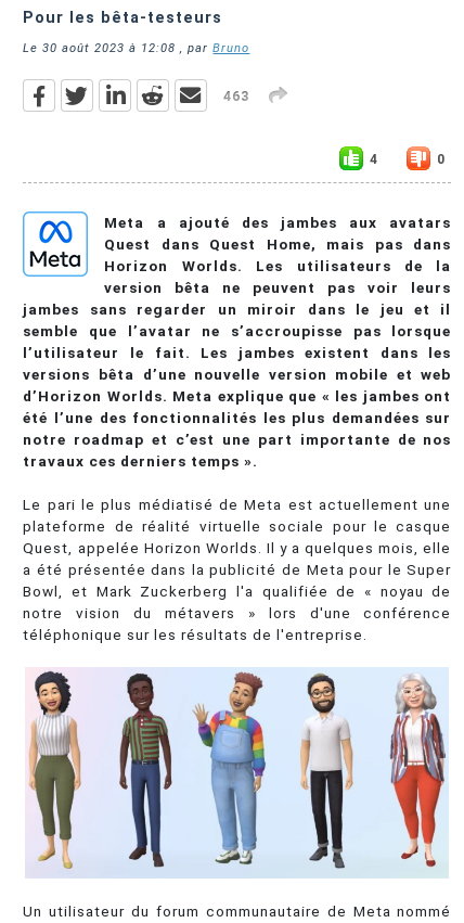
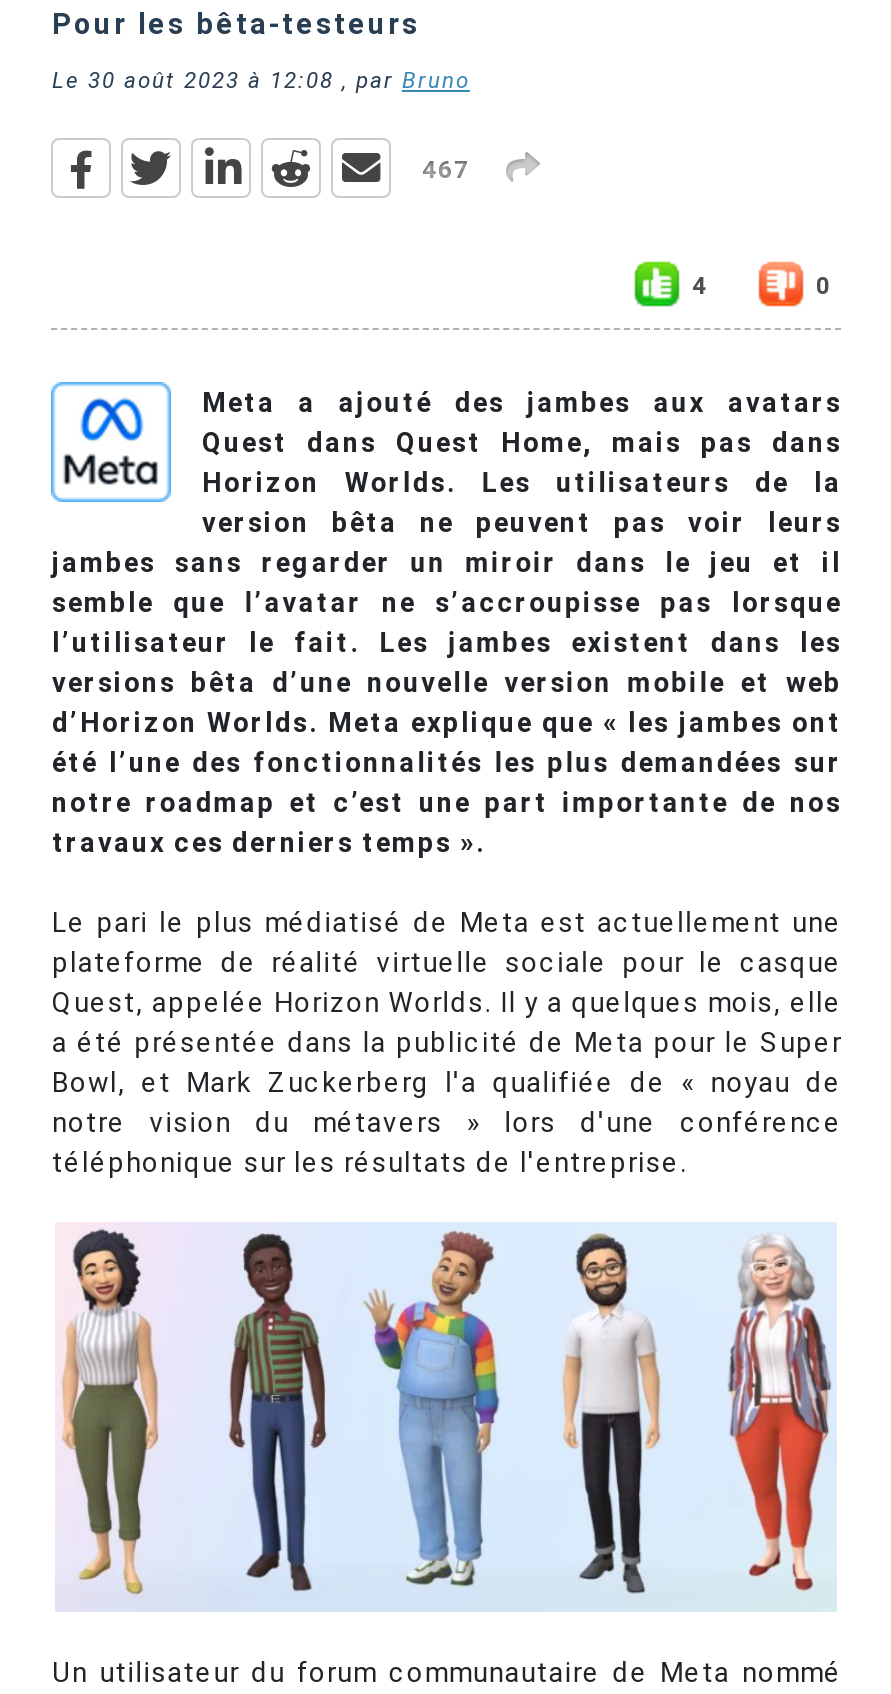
[224,89,250,105] 463 -> [422,157,470,185] 467

